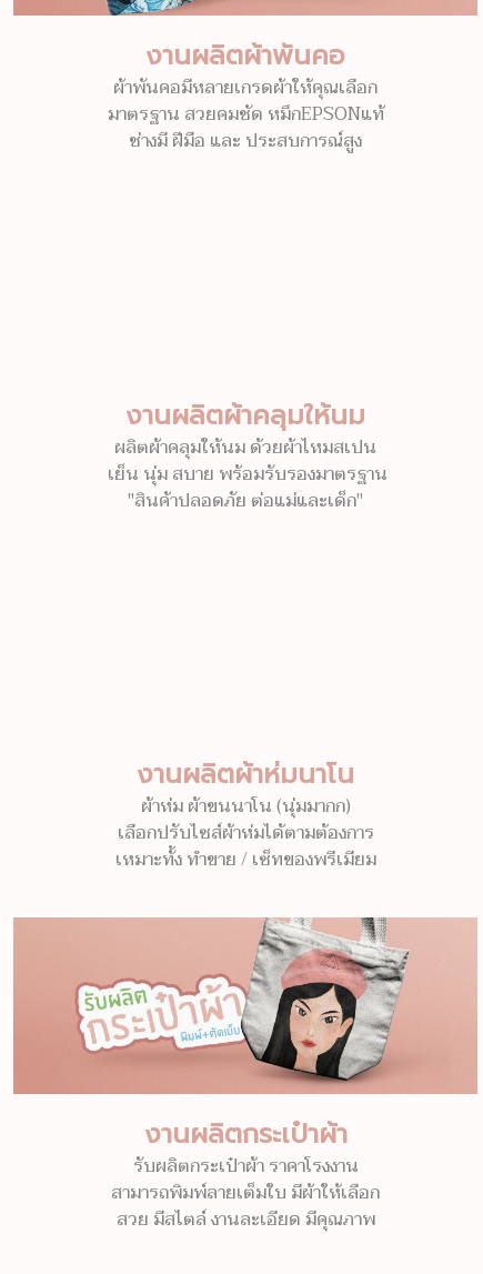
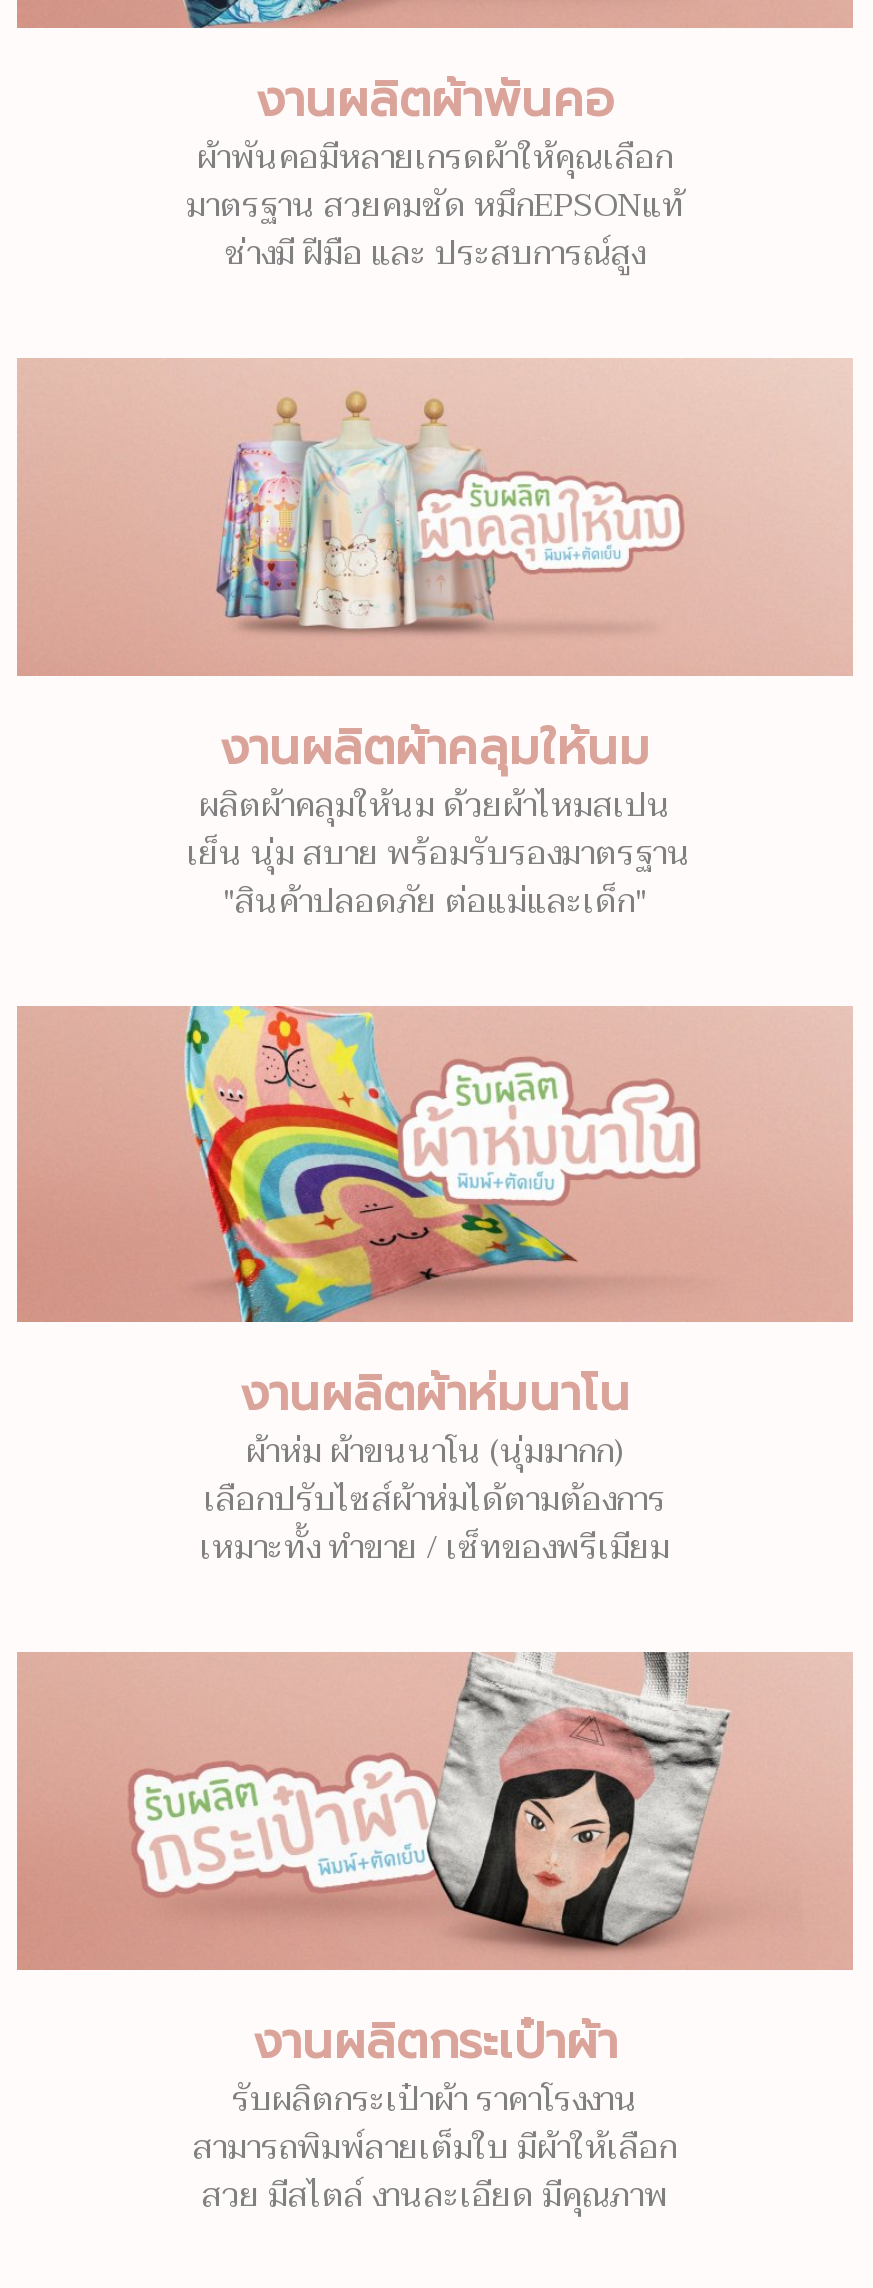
none -> [15,358,853,678] [image]
none -> [15,1004,855,1324] [image]

